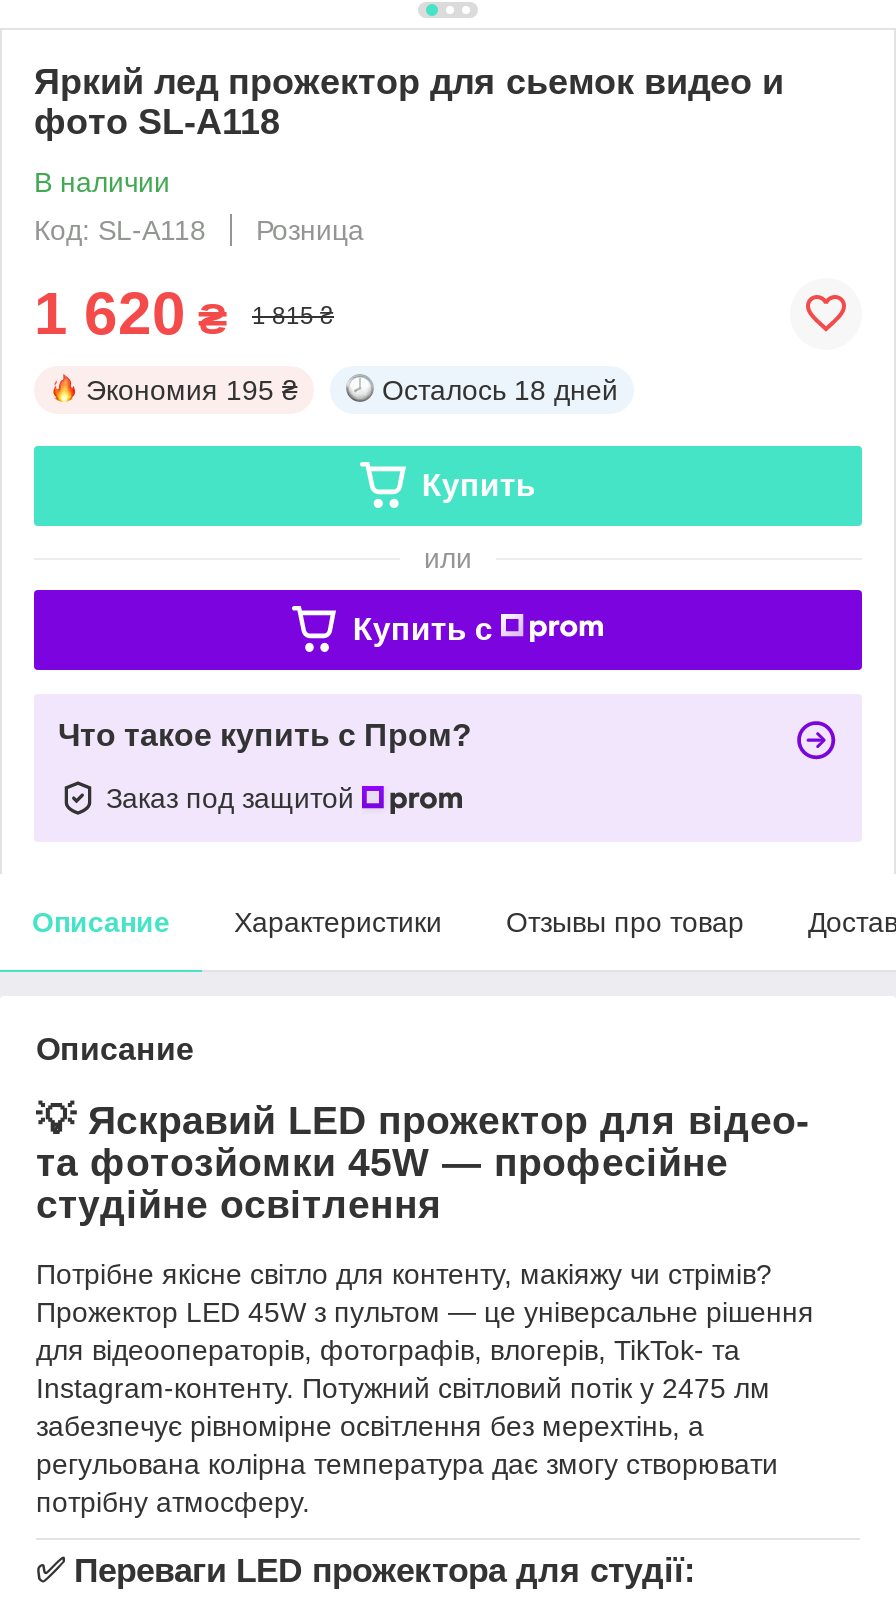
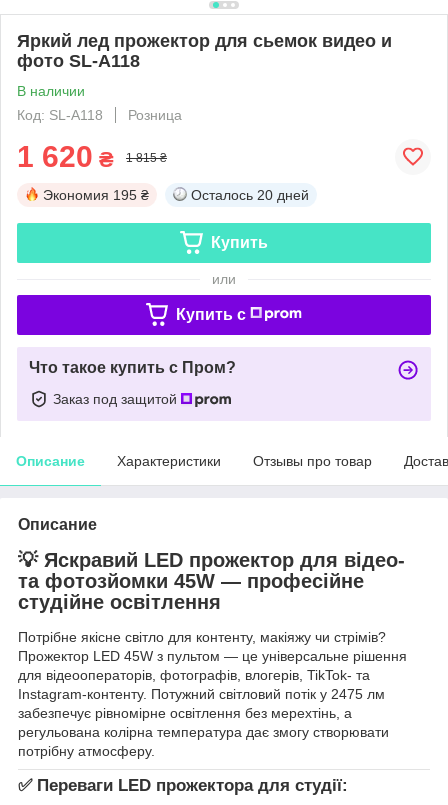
[382,374,618,406] Осталось 18 дней -> [191,187,309,203] Осталось 20 дней

